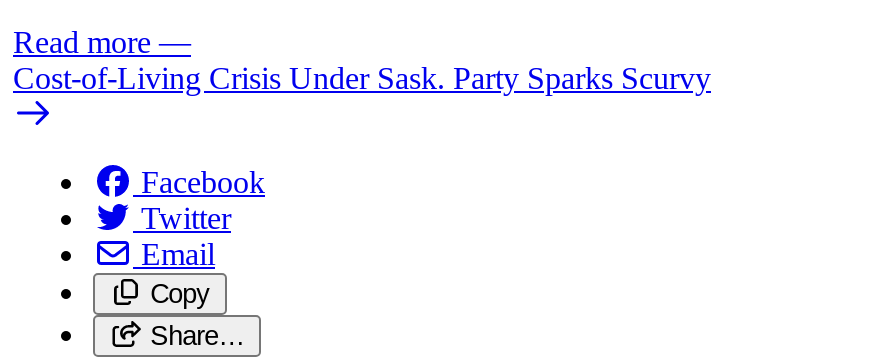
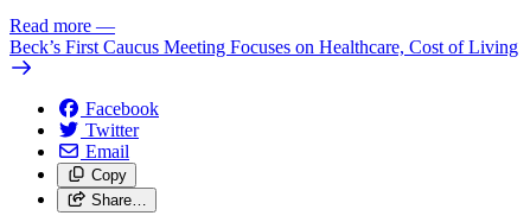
[13,61,711,95] Cost-of-Living Crisis Under Sask. Party Sparks Scurvy -> [9,37,518,57] Beck’s First Caucus Meeting Focuses on Healthcare, Cost of Living

